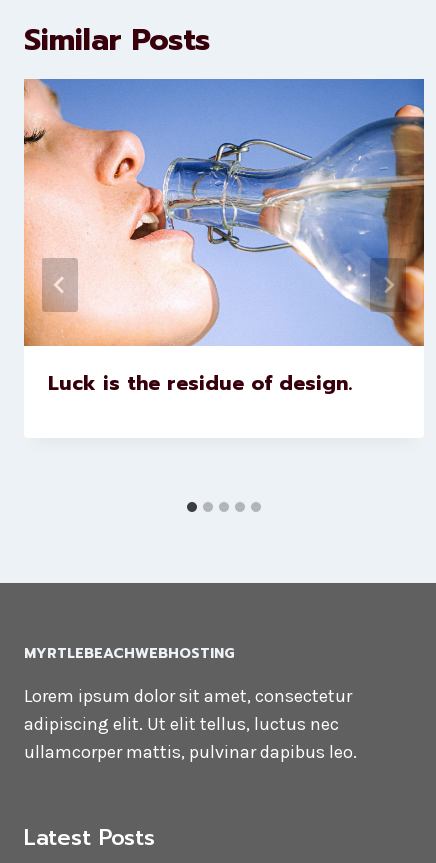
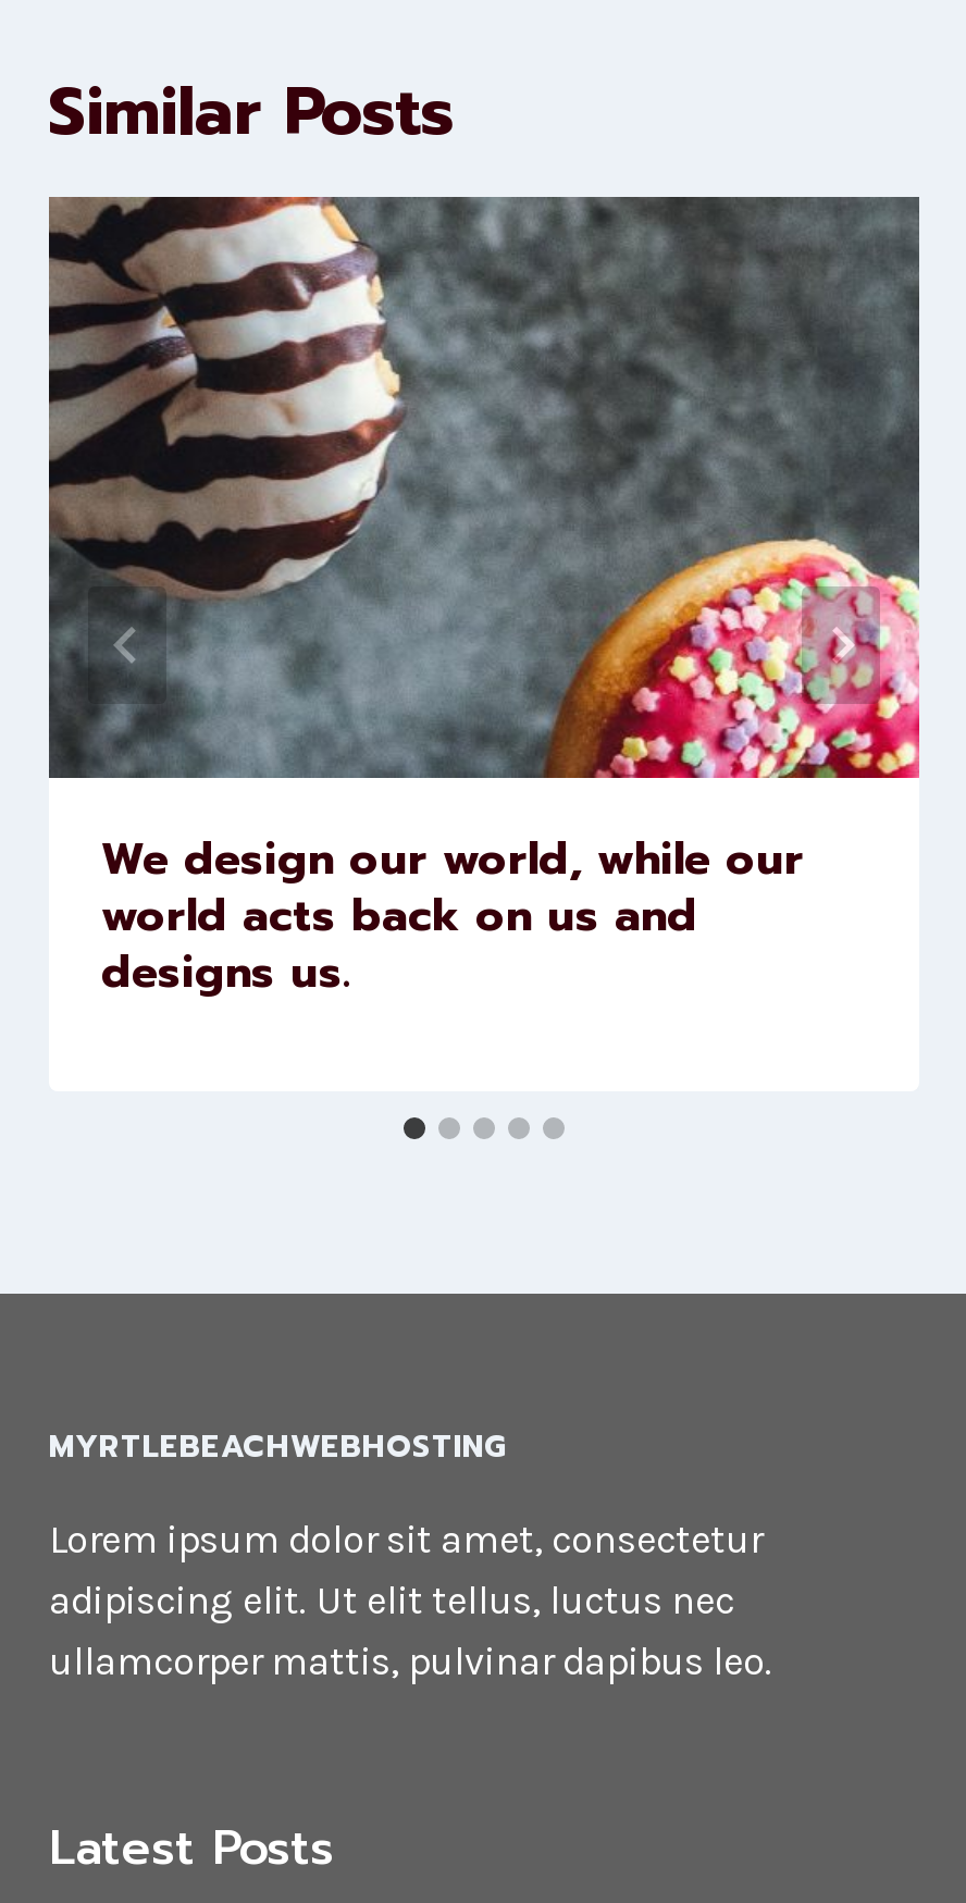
[23,78,425,398] [image] | Luck is the residue of design. -> [47,195,921,1004] [image] | We design our world, while our | world acts back on us and | designs us.

